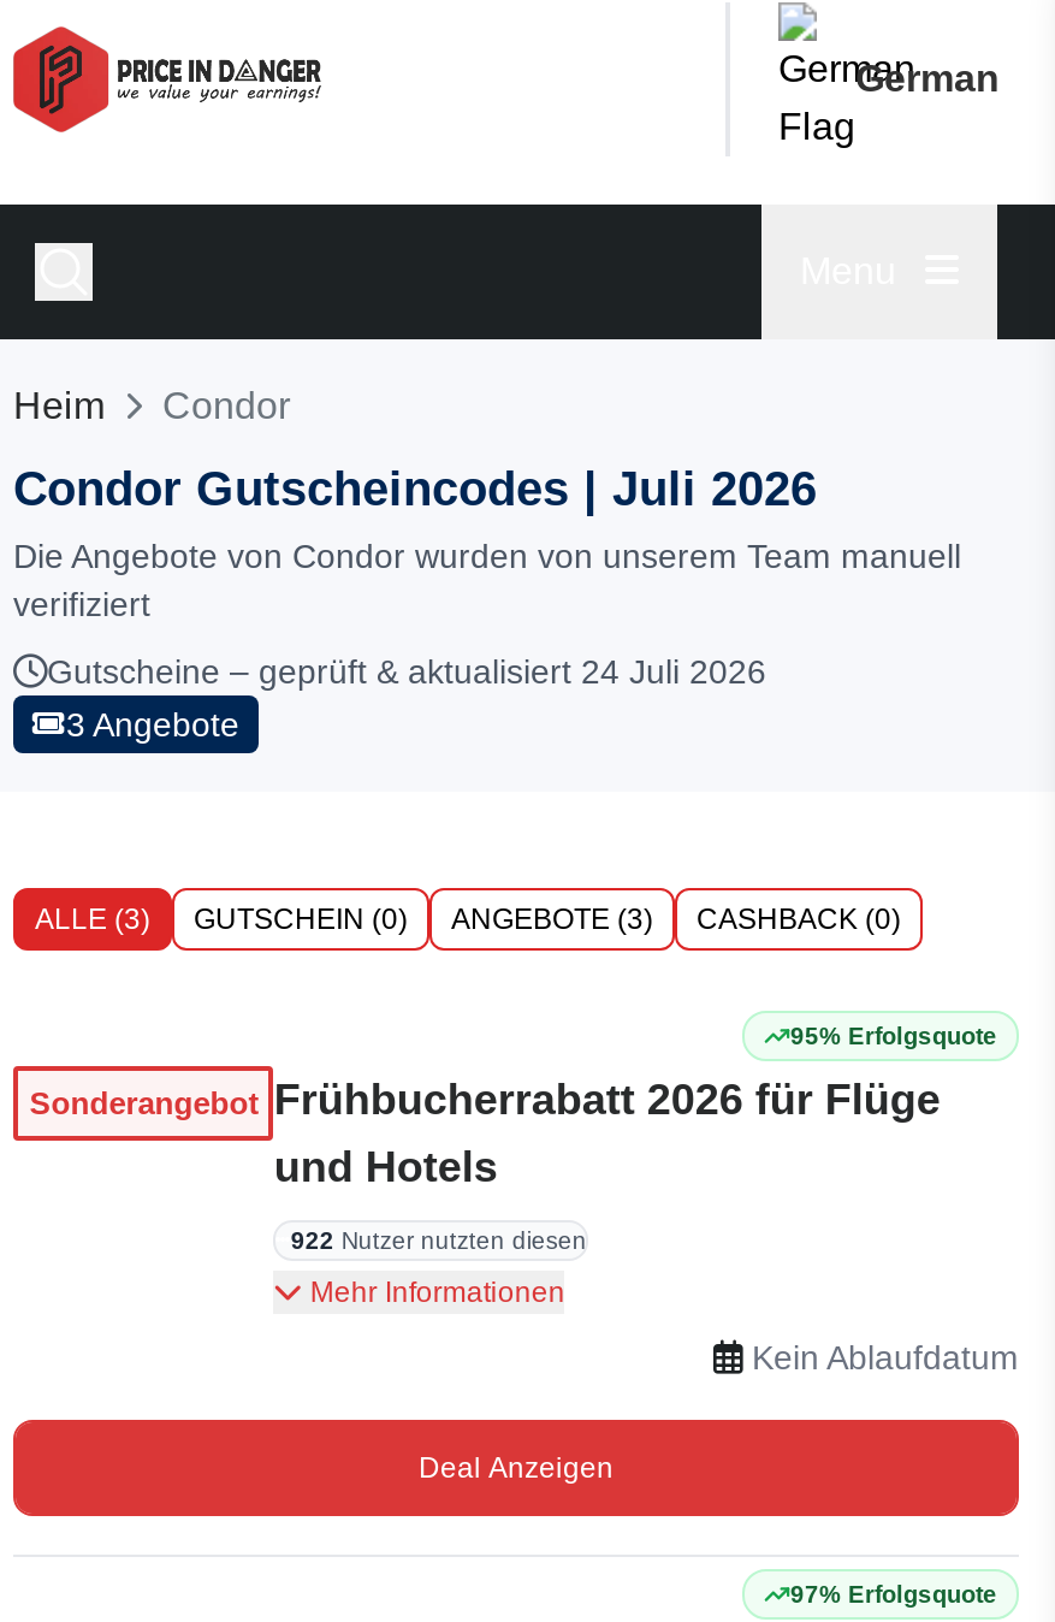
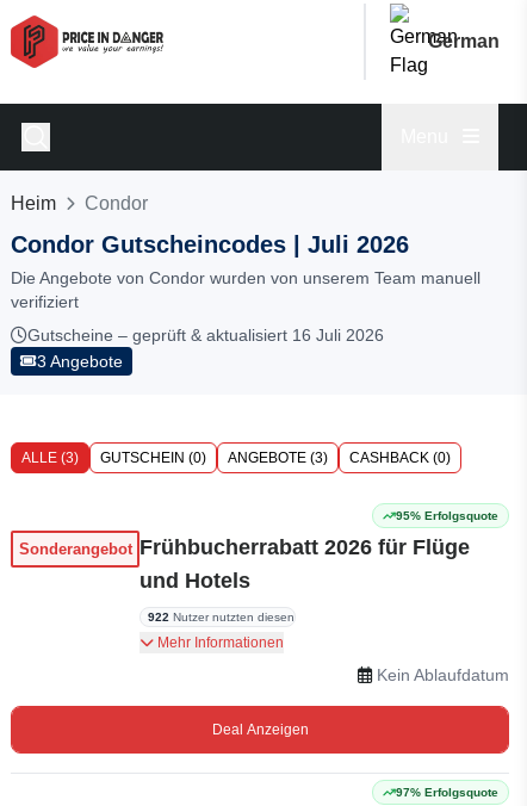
[47,652,766,691] Gutscheine – geprüft & aktualisiert 24 Juli 2026 -> [27,325,384,345] Gutscheine – geprüft & aktualisiert 16 Juli 2026

